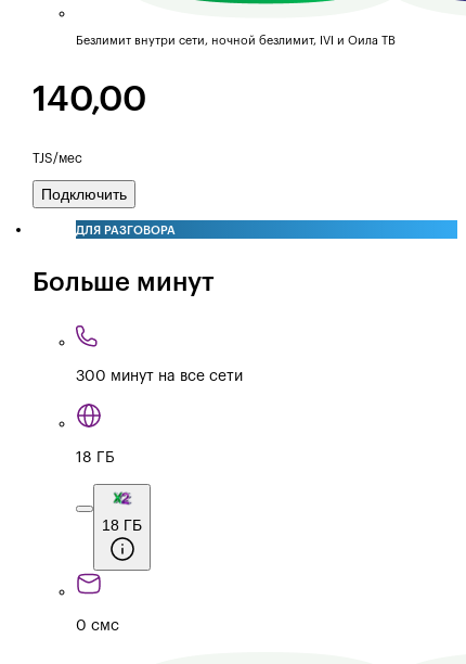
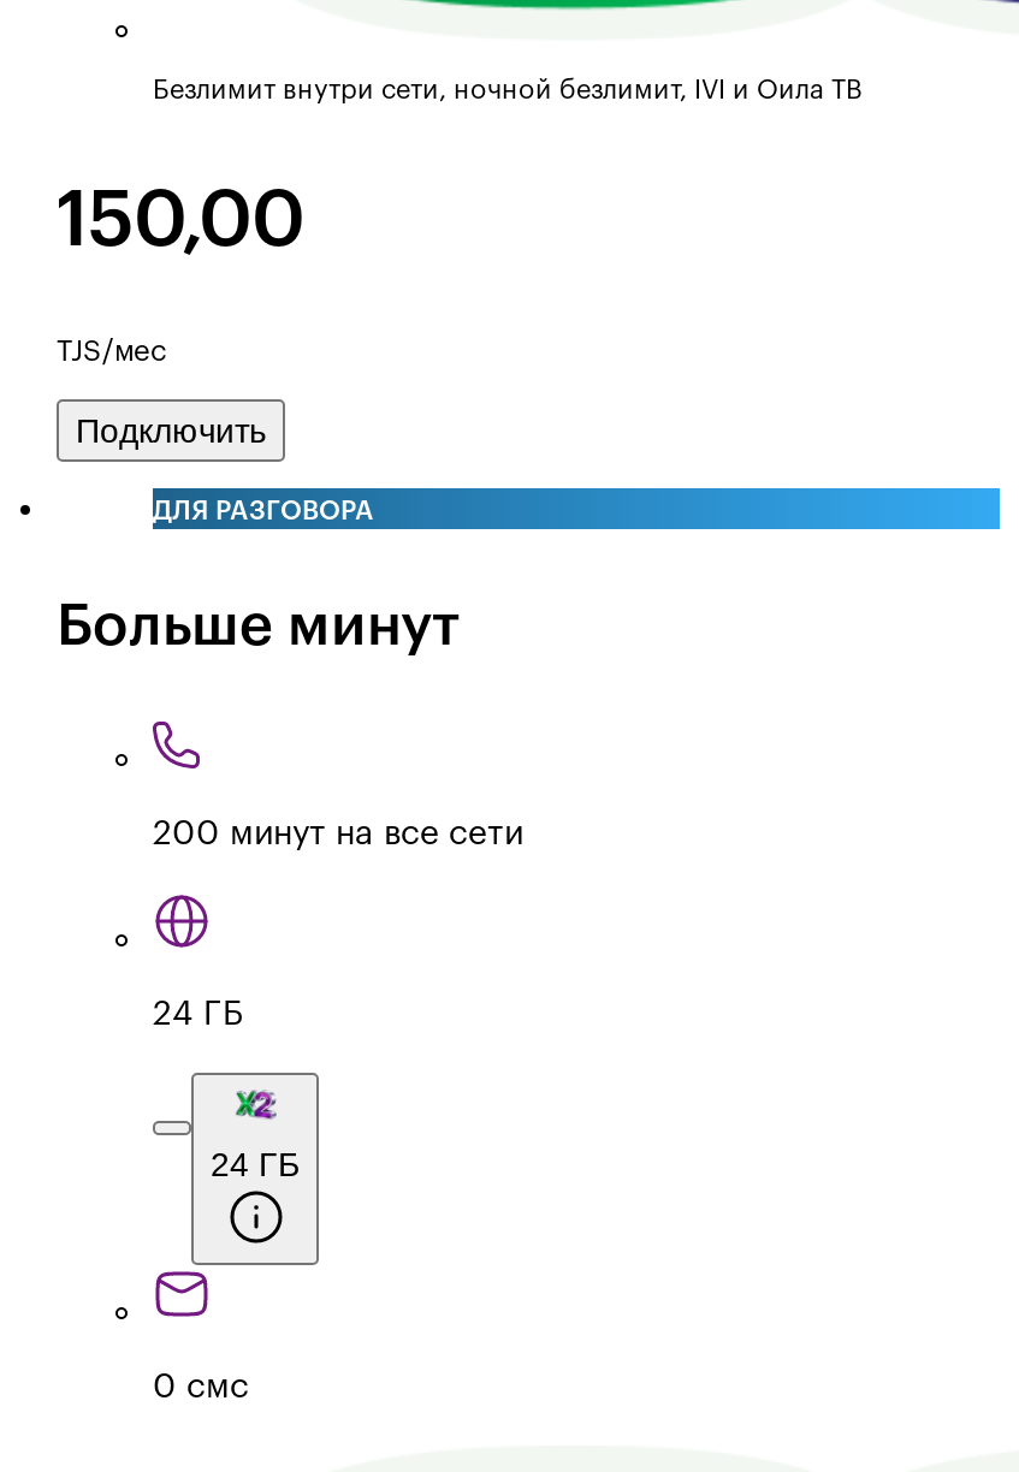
[33,82,146,117] 140,00 -> [57,182,304,259] 150,00
[76,369,243,384] 300 минут на все сети -> [153,818,523,852] 200 минут на все сети
[76,450,115,466] 18 ГБ -> [153,999,244,1032] 24 ГБ
[102,517,142,534] 18 ГБ -> [211,1145,300,1184] 24 ГБ

